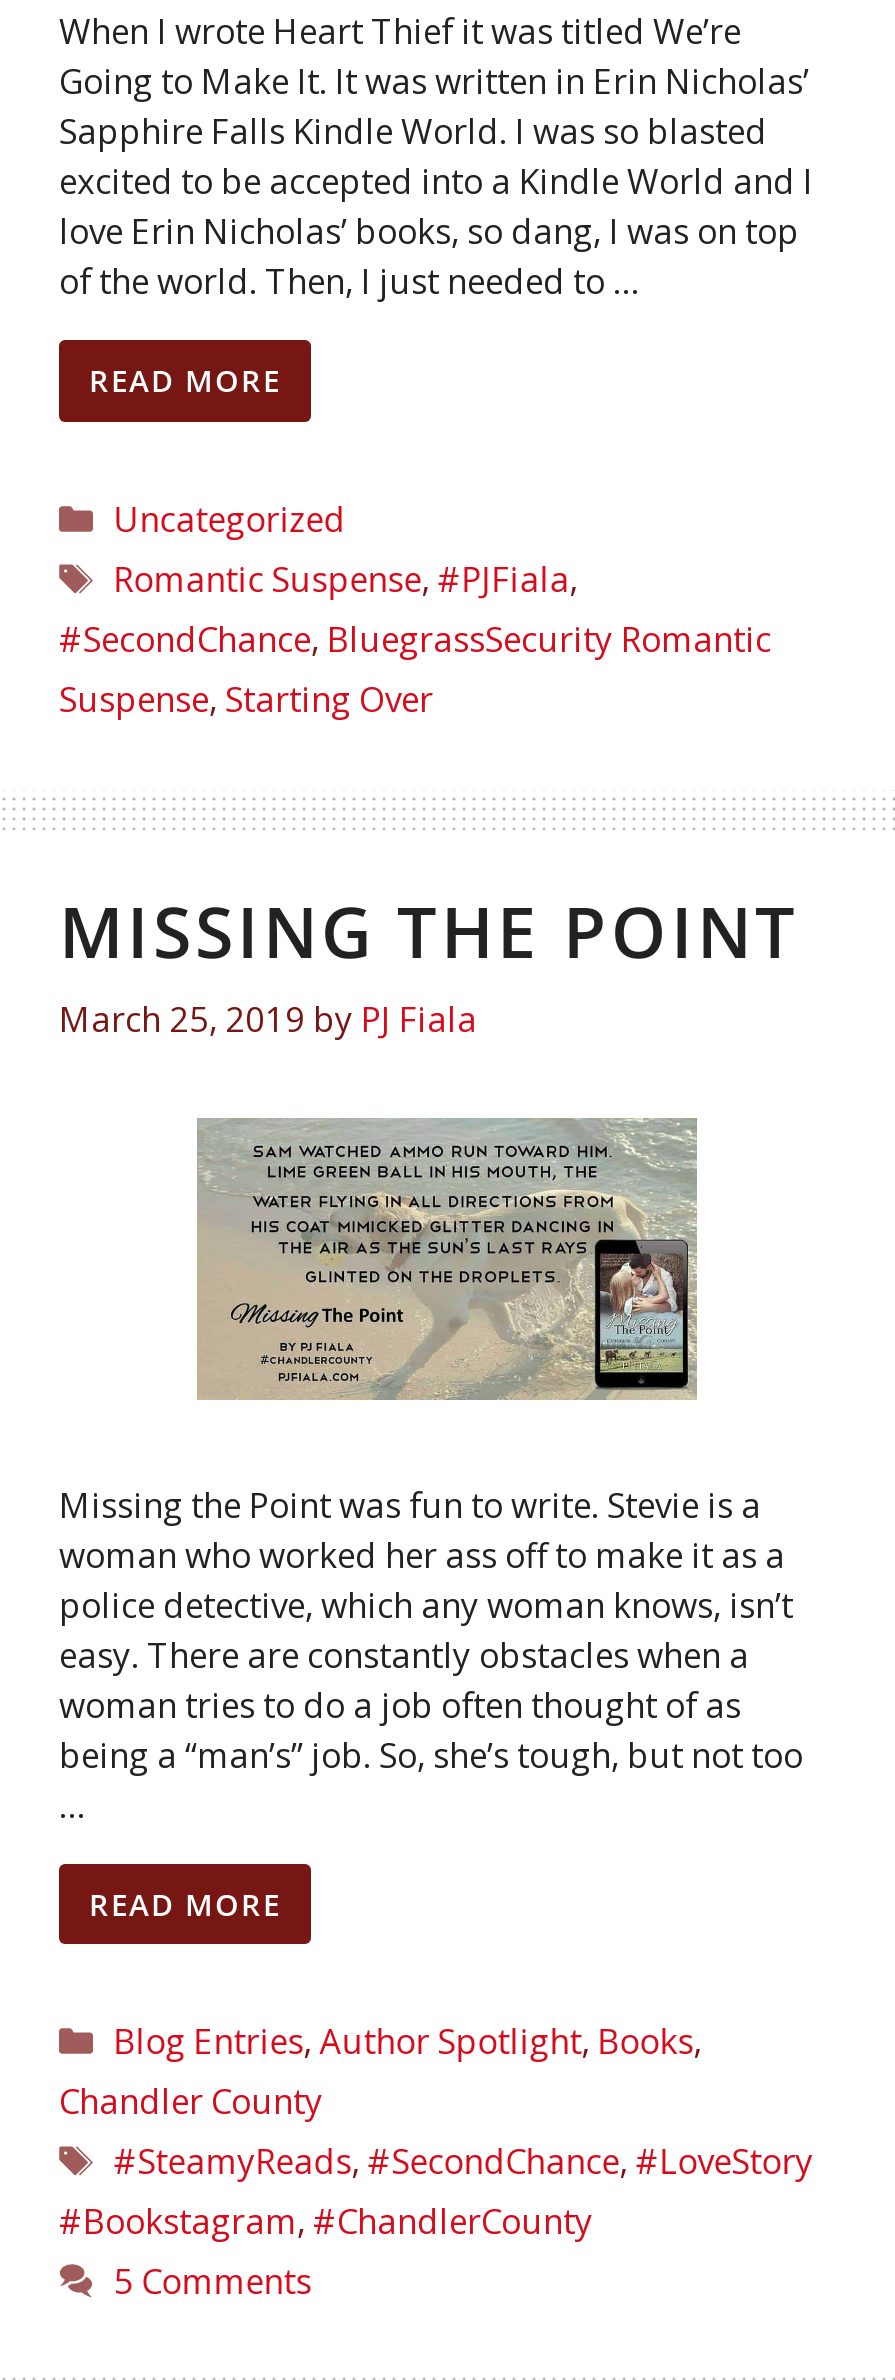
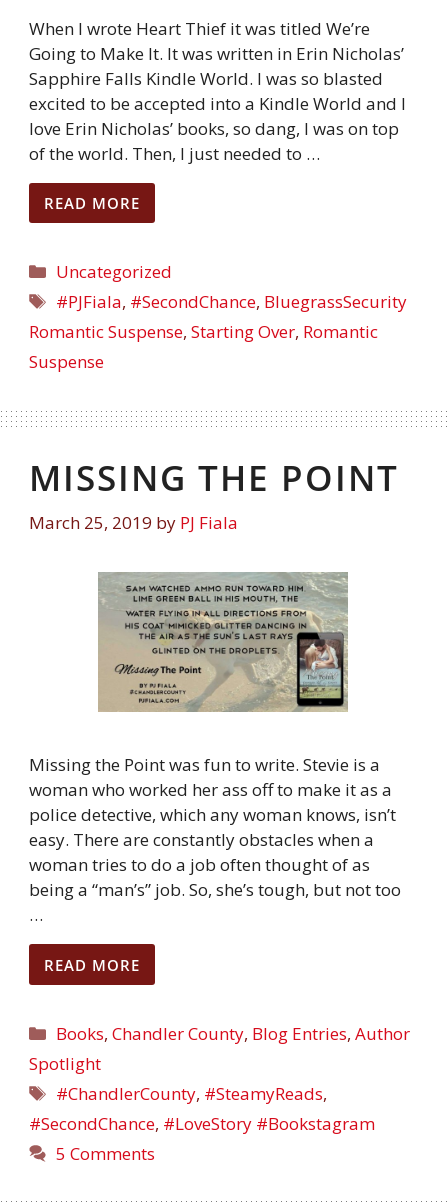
[59,555,771,721] Romantic Suspense, #PJFiala, | #SecondChance, BluegrassSecurity Romantic | Suspense, Starting Over -> [29,290,407,373] #PJFiala, #SecondChance, BluegrassSecurity | Romantic Suspense, Starting Over, Romantic | Suspense
[59,2019,813,2245] Blog Entries, Author Spotlight, Books, | Chandler County | #SteamyReads, #SecondChance, #LoveStory | #Bookstagram, #ChandlerCounty -> [29,1022,410,1135] Books, Chandler County, Blog Entries, Author | Spotlight | #ChandlerCounty, #SteamyReads, | #SecondChance, #LoveStory #Bookstagram

